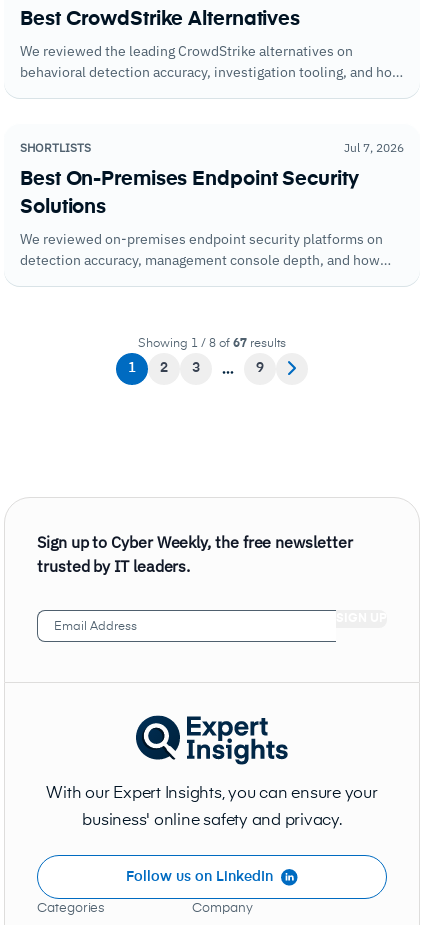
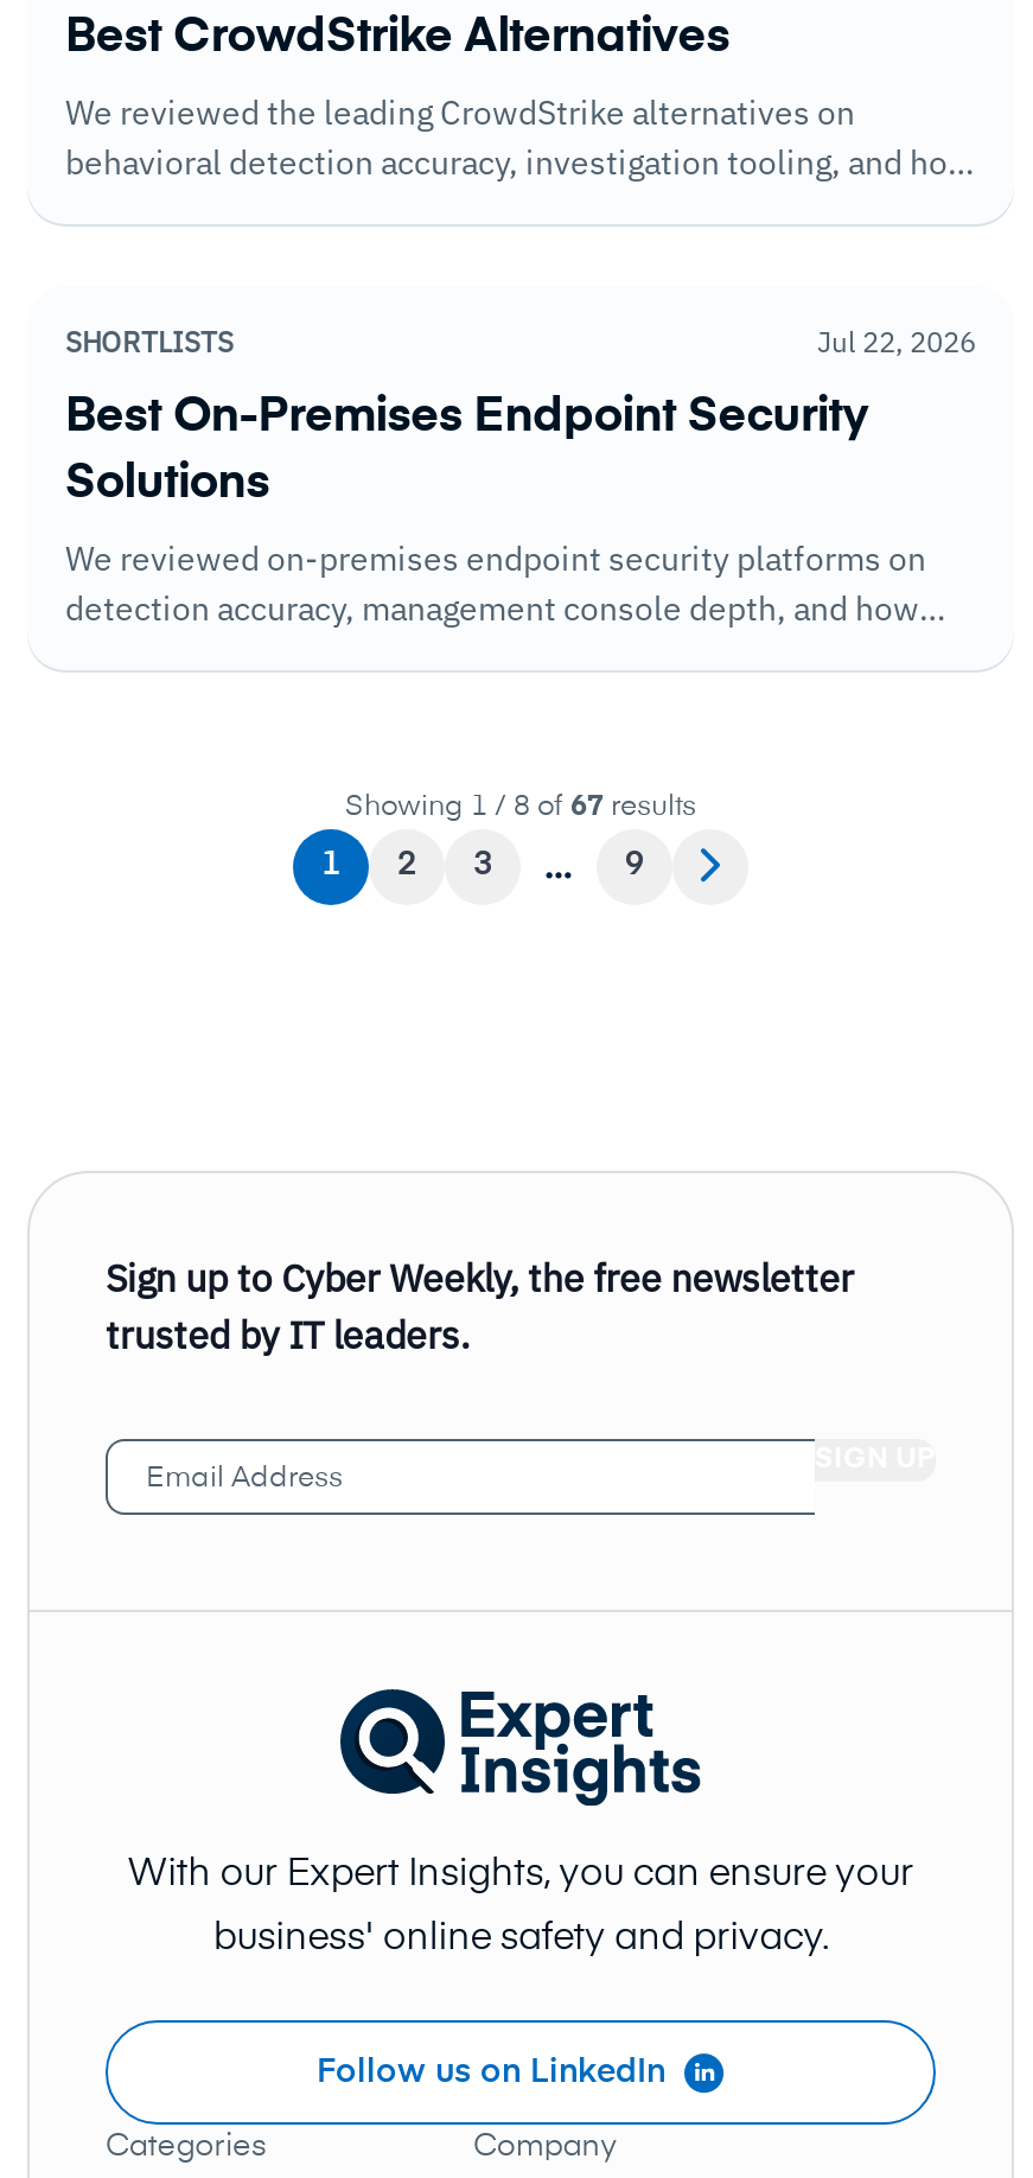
[344,140,404,155] Jul 7, 2026 -> [817,324,976,359] Jul 22, 2026

